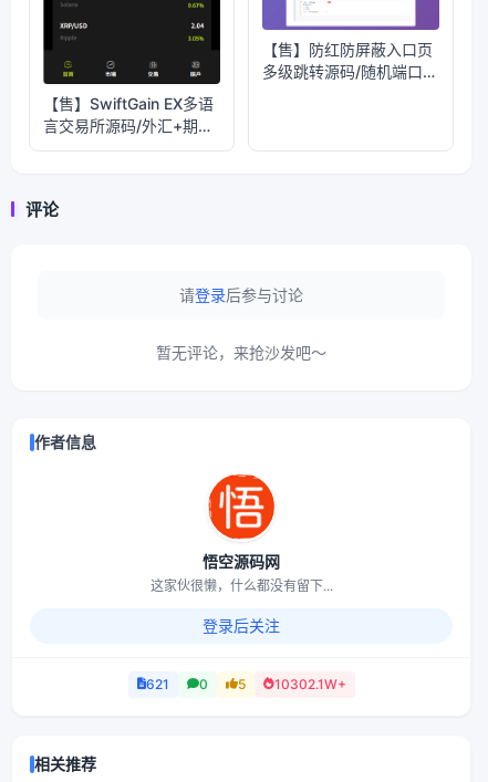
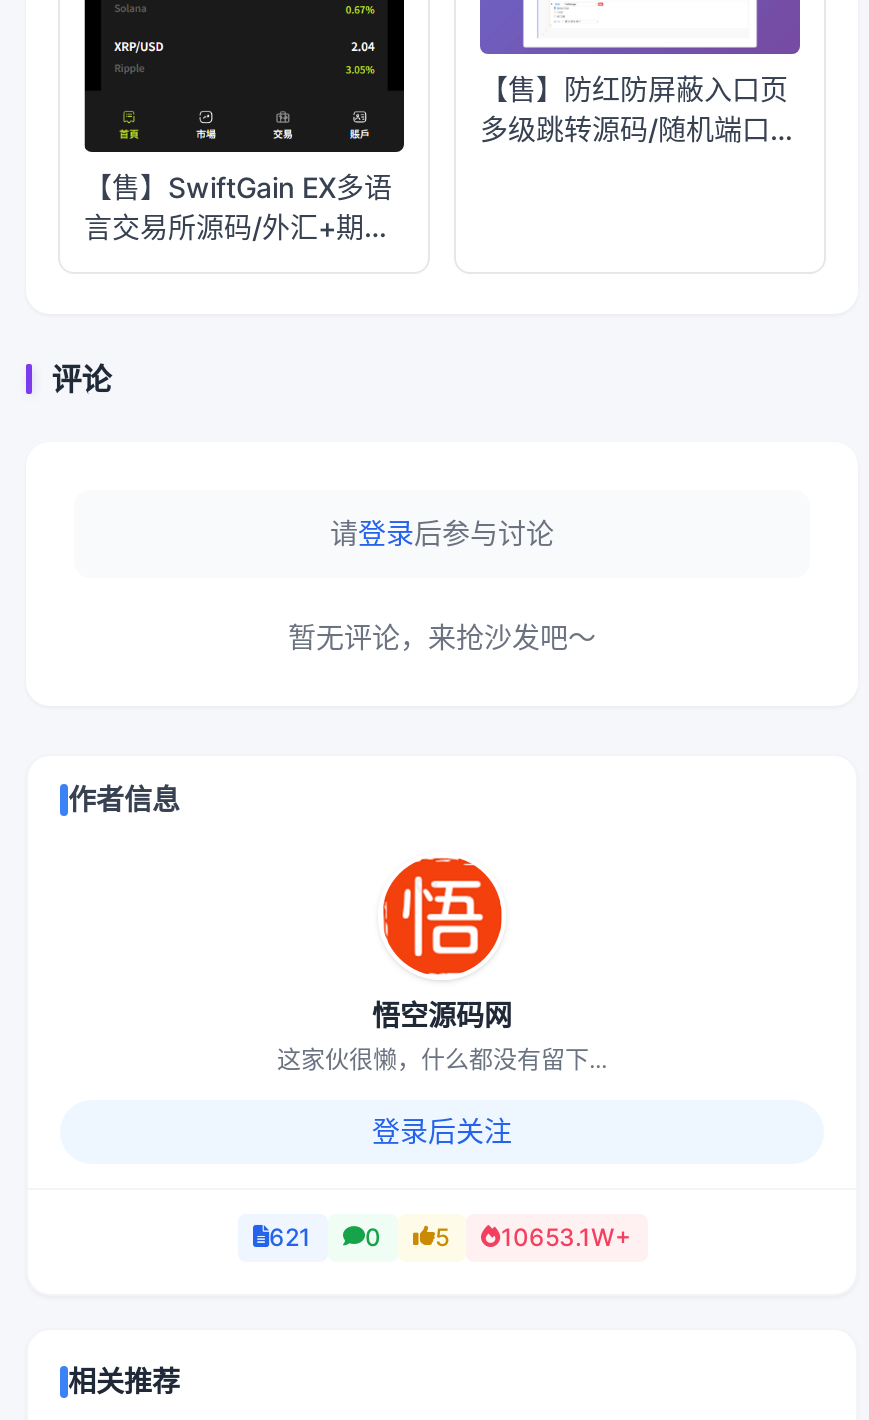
[146,675,346,692] 621 0 5 10302.1W+ -> [269,1221,631,1251] 621 0 5 10653.1W+

